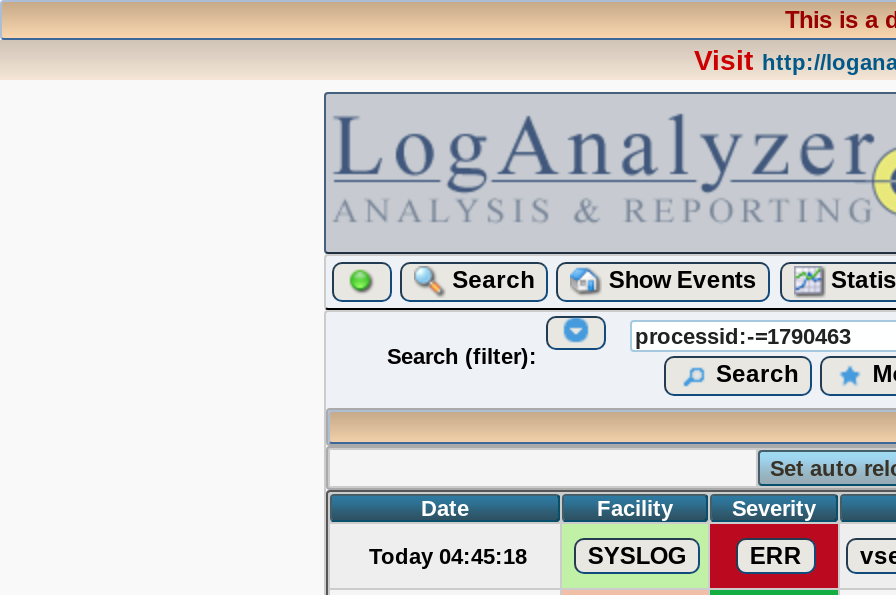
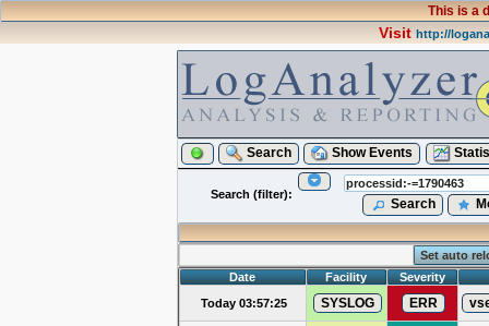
[369,544,527,568] Today 04:45:18 -> [201,297,288,310] Today 03:57:25

